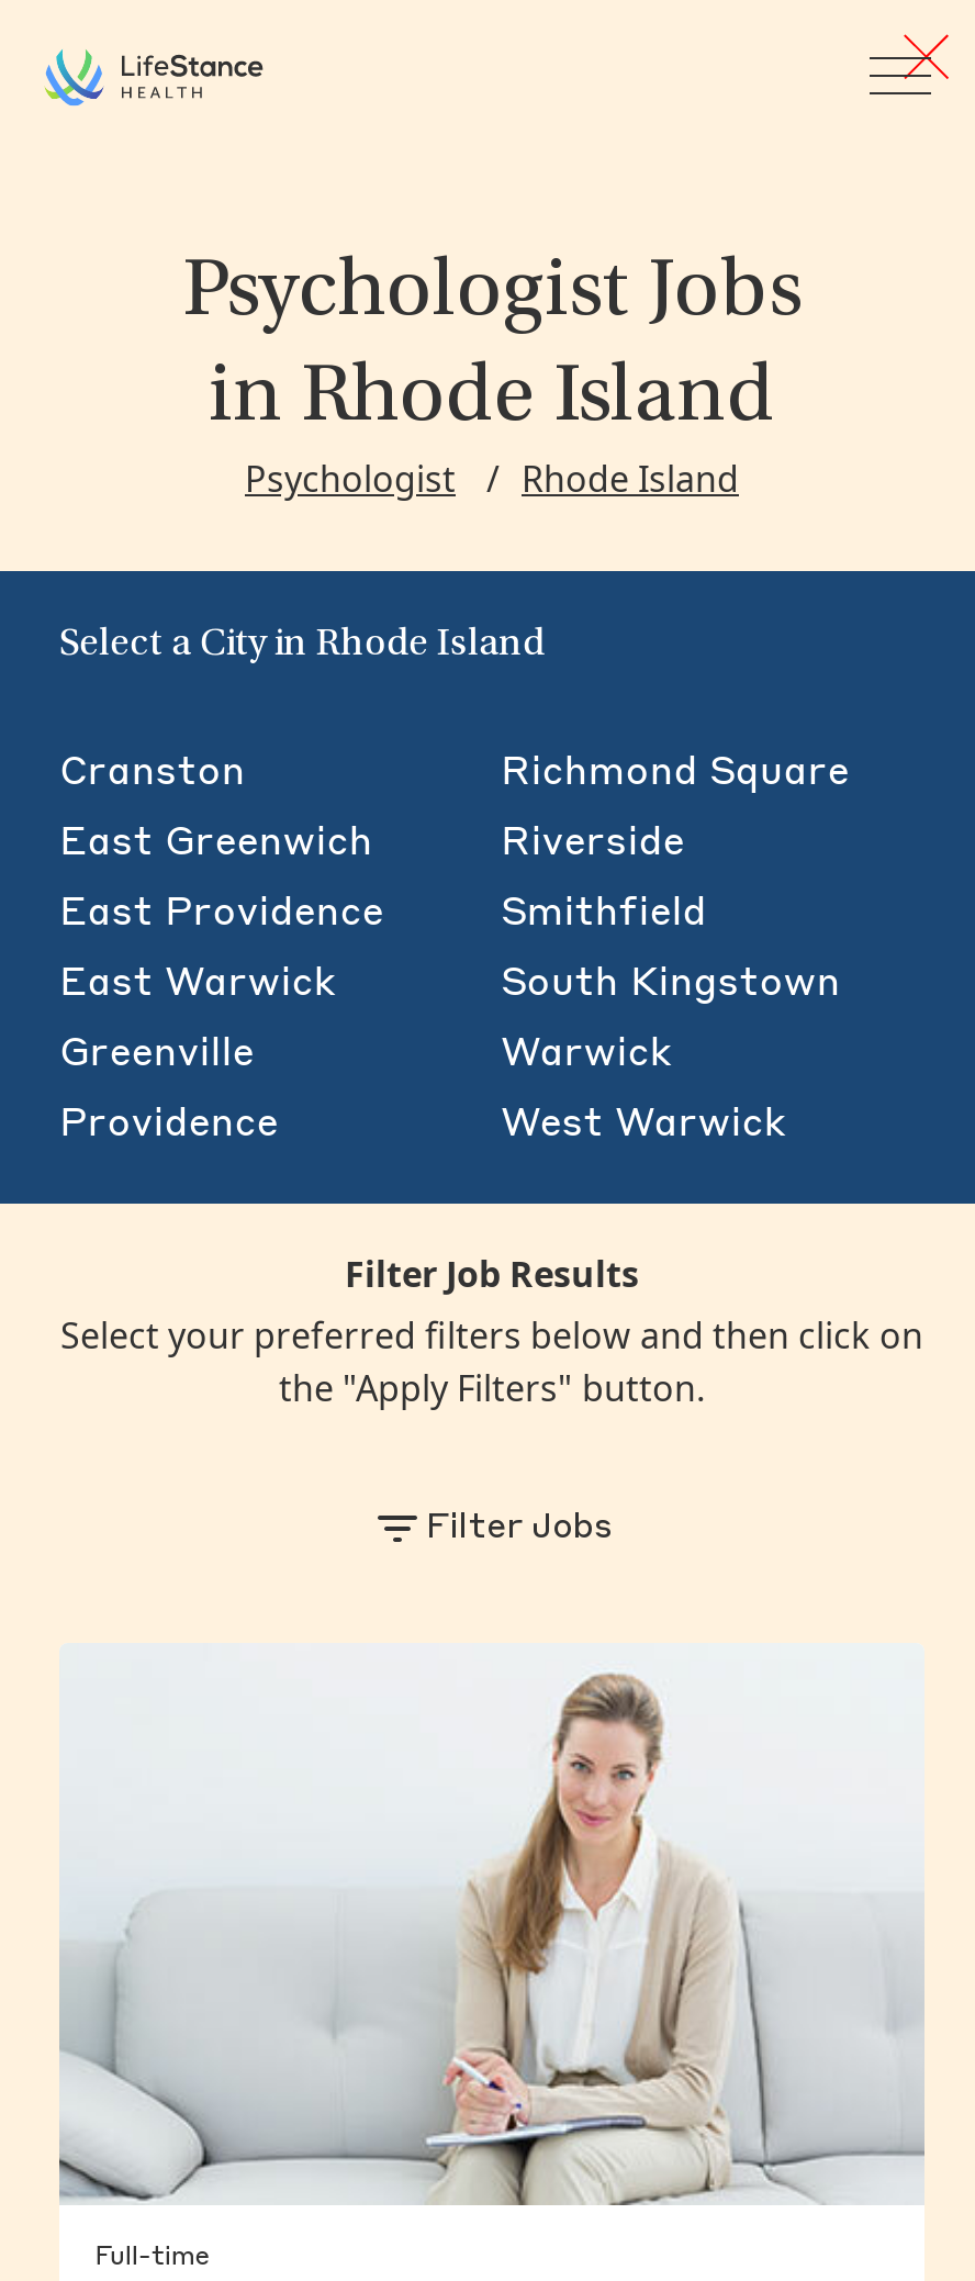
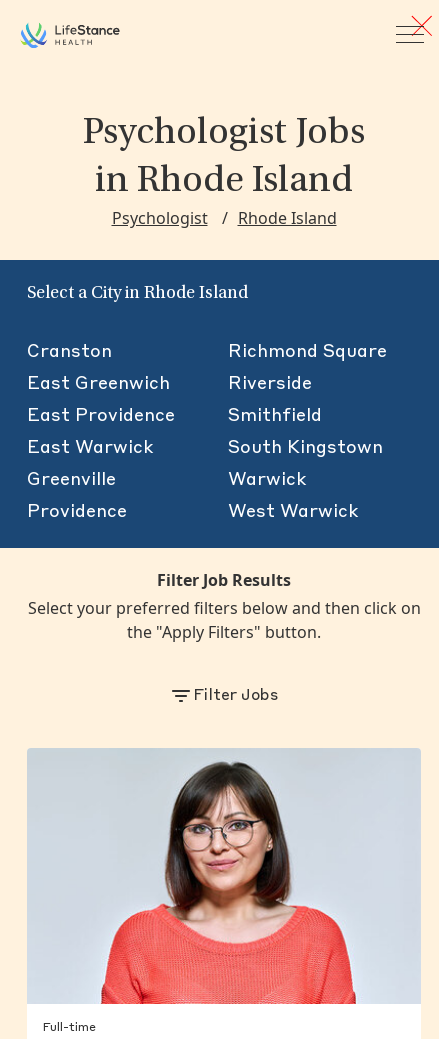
[57,1647,924,2207] [image] -> [27,749,420,1005] [image]

